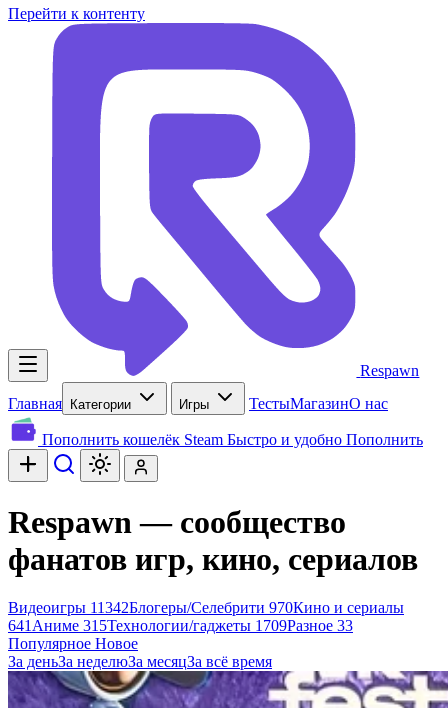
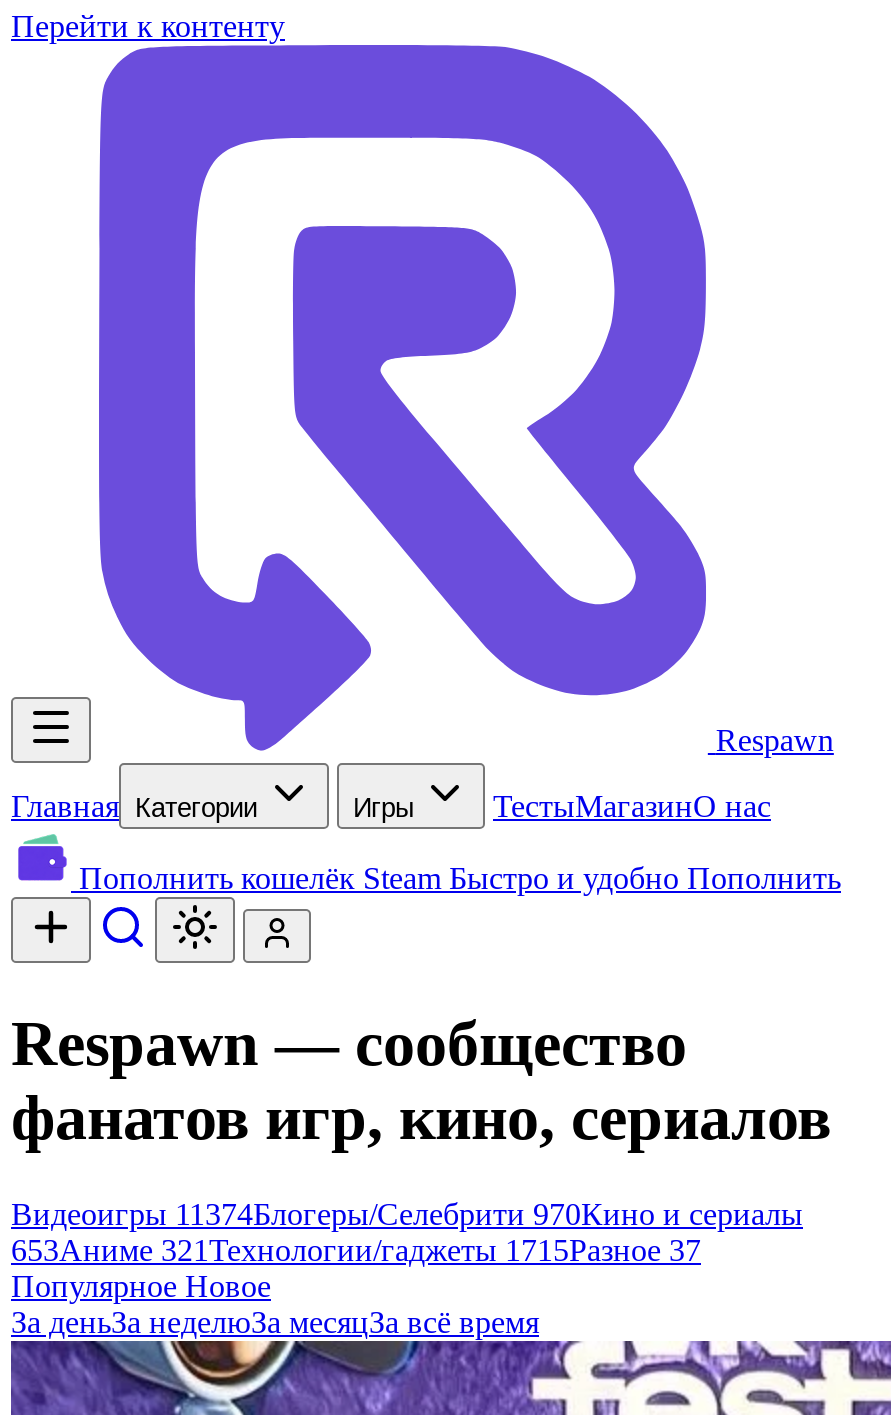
[8,599,404,616] Видеоигры 11342Блогеры/Селебрити 970Кино и сериалы -> [11,1197,803,1231] Видеоигры 11374Блогеры/Селебрити 970Кино и сериалы
[8,617,353,634] 641Аниме 315 Технологии/гаджеты 1709Разное 33 -> [11,1233,701,1267] 653Аниме 321 Технологии/гаджеты 1715Разное 37

